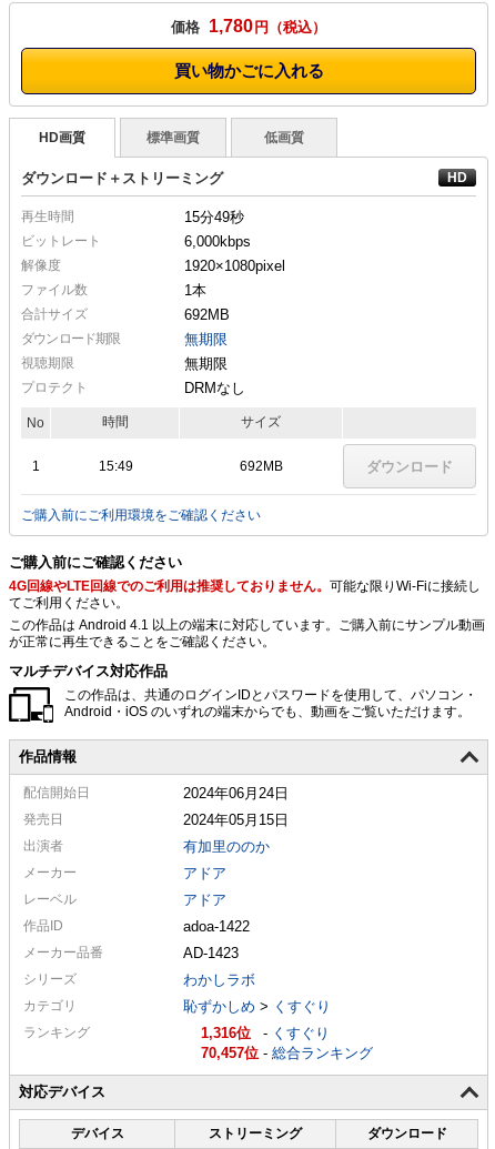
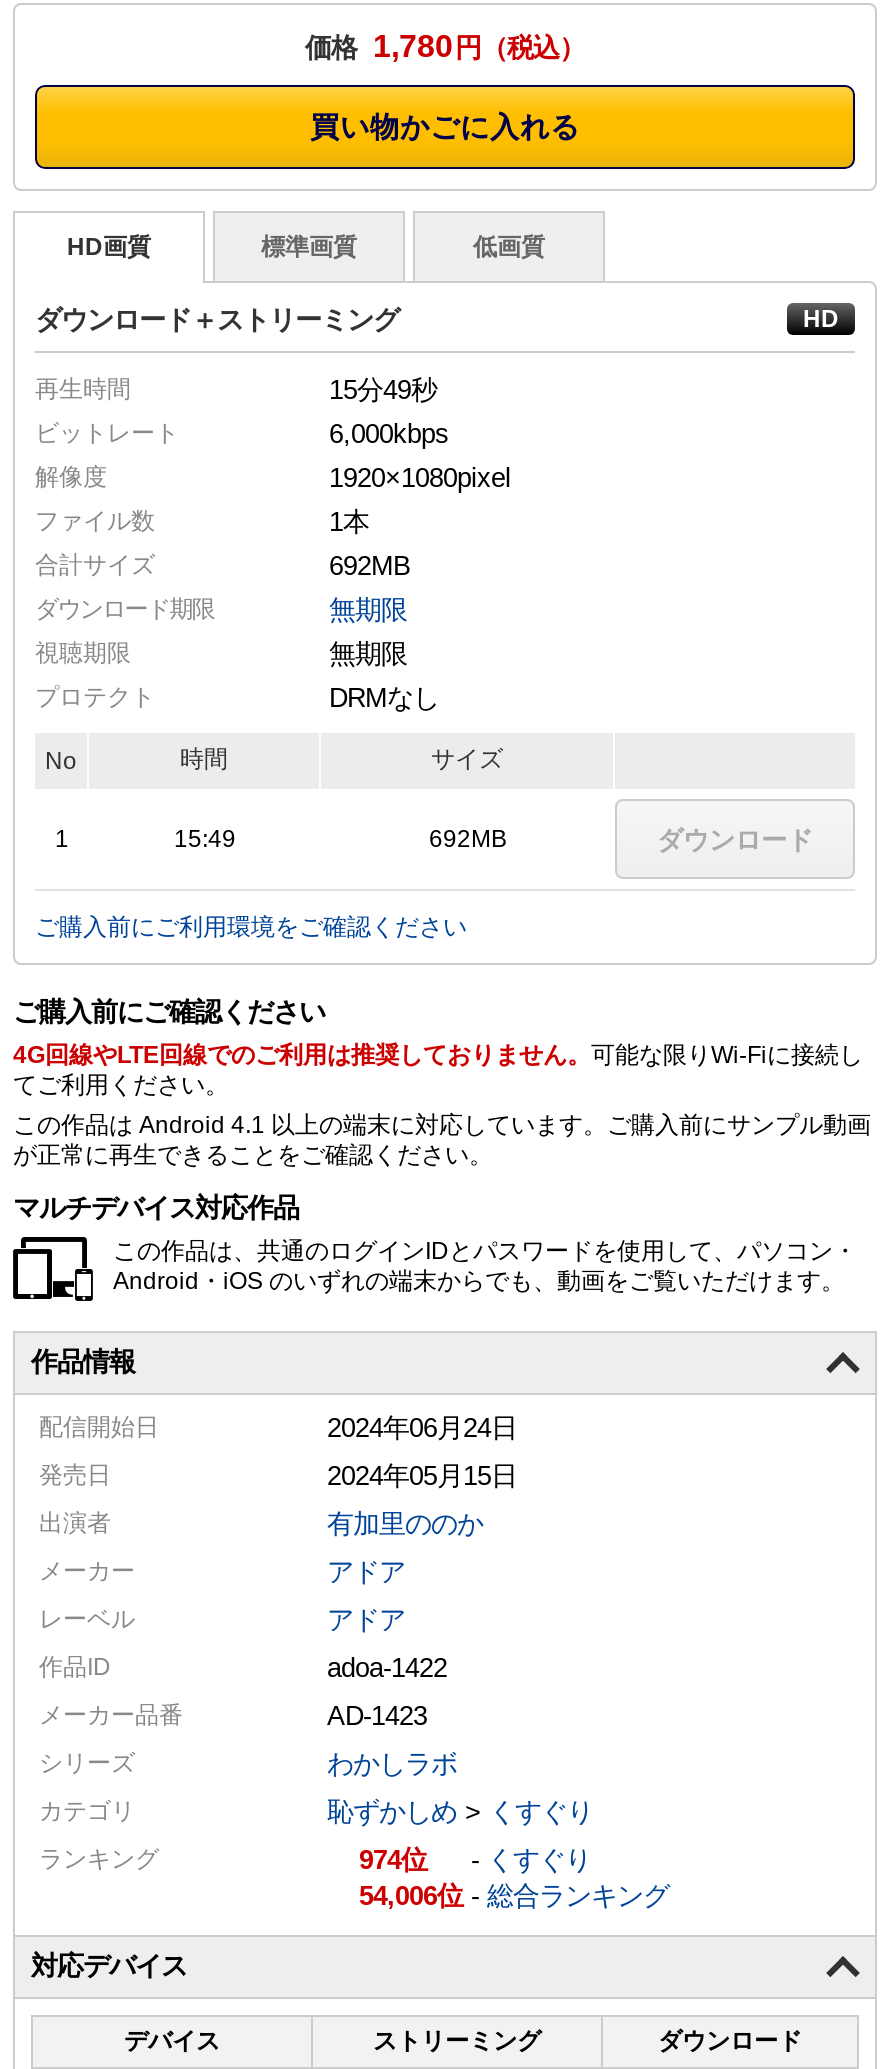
[201,1024,236,1041] 1,316 -> [359,1844,401,1874] 974
[201,1044,373,1061] 70,457 -総合ランキング -> [359,1880,669,1910] 54,006 -総合ランキング

